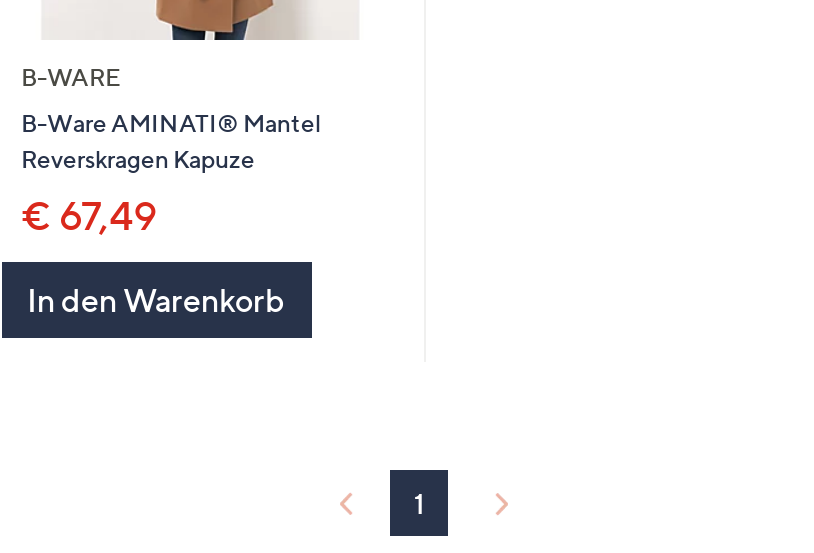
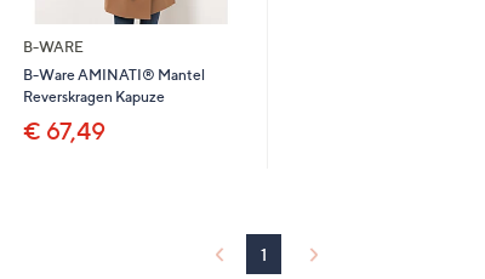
[27,279,285,319] In den Warenkorb -> none

